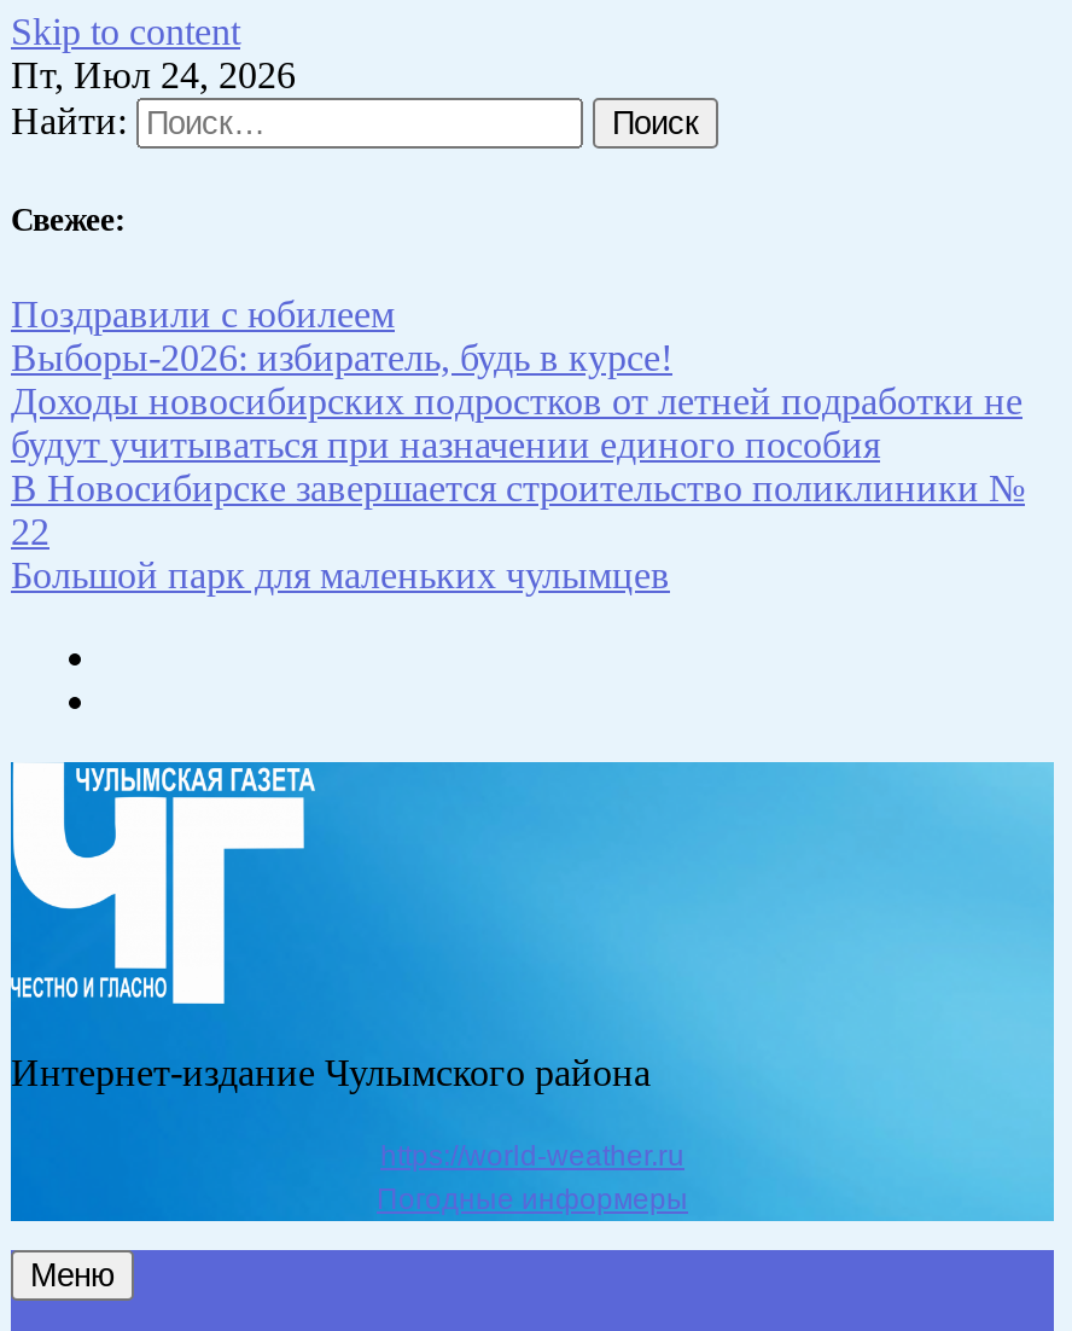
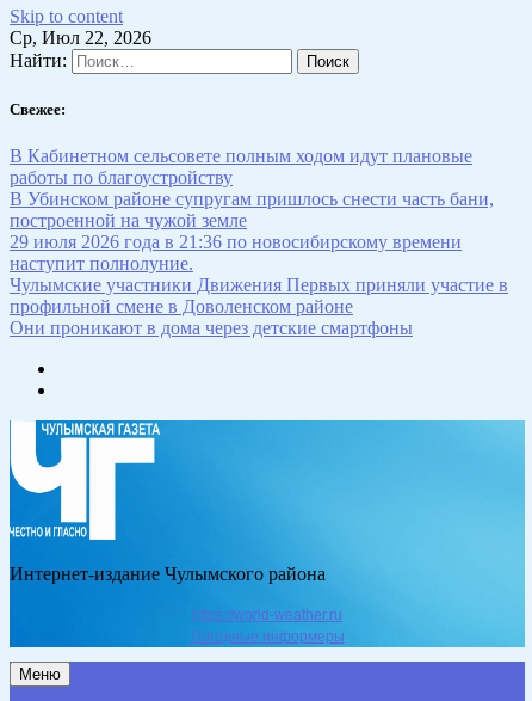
[11,54,296,95] Пт, Июл 24, 2026 -> [10,27,151,48] Ср, Июл 22, 2026
[11,294,1025,596] Поздравили с юбилеем | Выборы-2026: избиратель, будь в курсе! | Доходы новосибирских подростков от летней подработки не | будут учитываться при назначении единого пособия | В Новосибирске завершается строительство поликлиники № | 22 | Большой парк для маленьких чулымцев -> [10,146,508,338] В Кабинетном сельсовете полным ходом идут плановые | работы по благоустройству | В Убинском районе супругам пришлось снести часть бани, | построенной на чужой земле | 29 июля 2026 года в 21:36 по новосибирскому времени | наступит полнолуние. | Чулымские участники Движения Первых приняли участие в | профильной смене в Доволенском районе | Они проникают в дома через детские смартфоны

